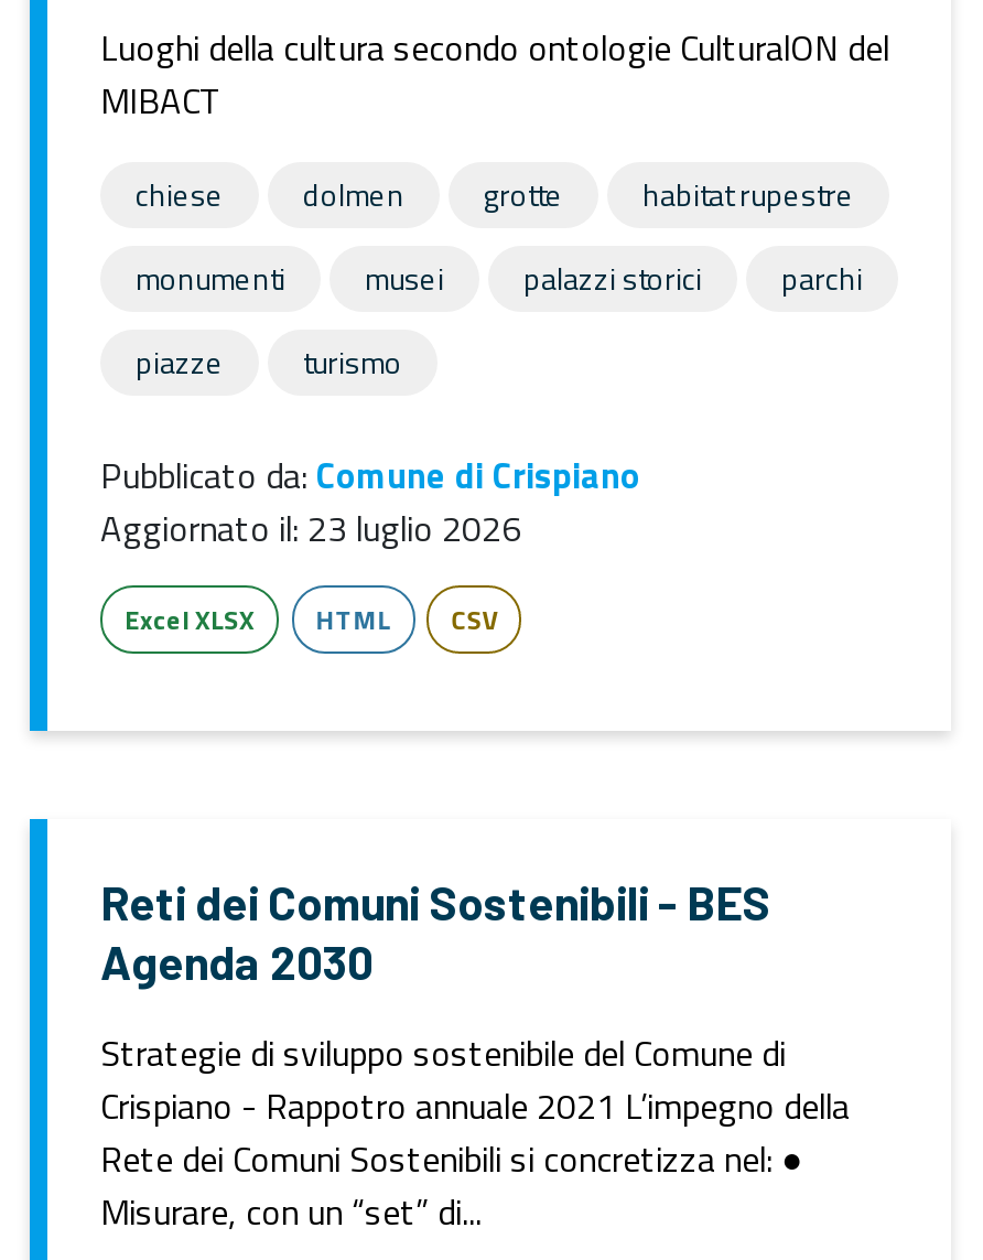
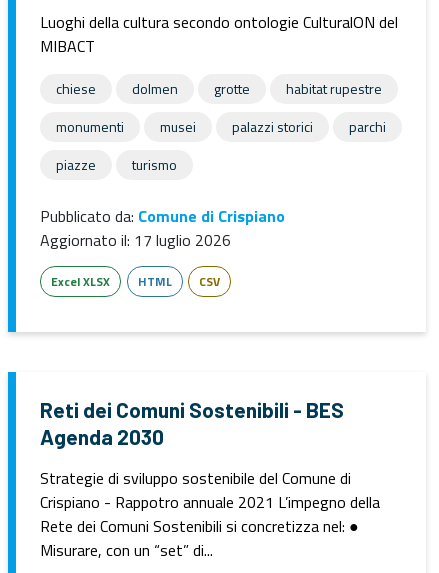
[100,501,521,554] Aggiornato il: 23 luglio 2026 -> [40,228,231,252] Aggiornato il: 17 luglio 2026

